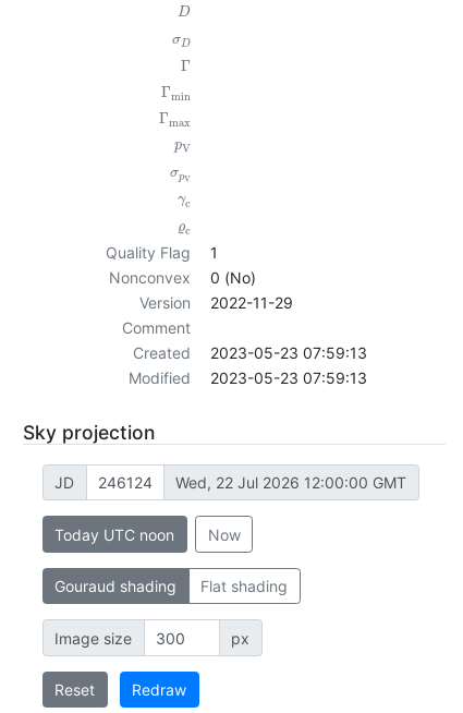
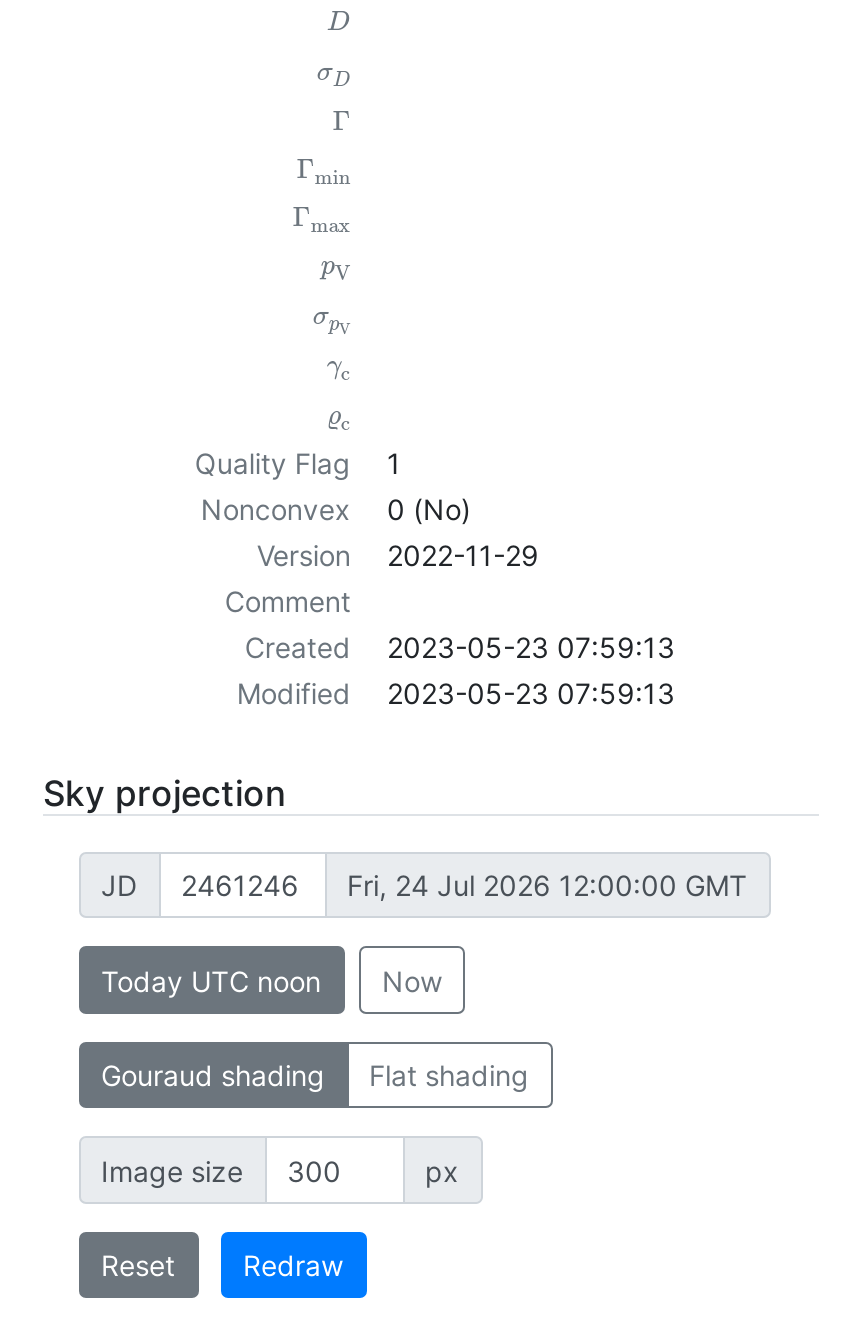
[175,473,406,492] Wed, 22 Jul 2026 12:00:00 GMT -> [347,868,747,902] Fri, 24 Jul 2026 12:00:00 GMT

